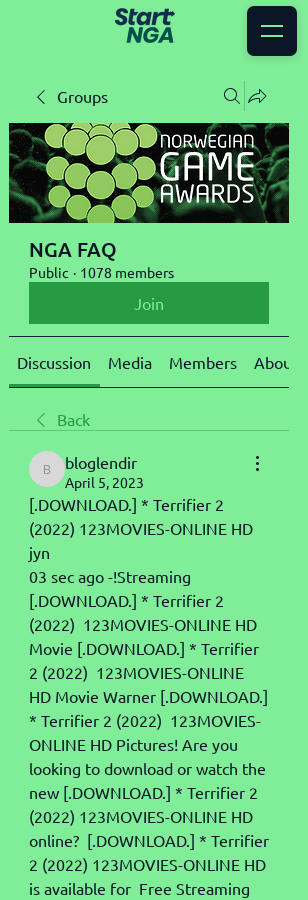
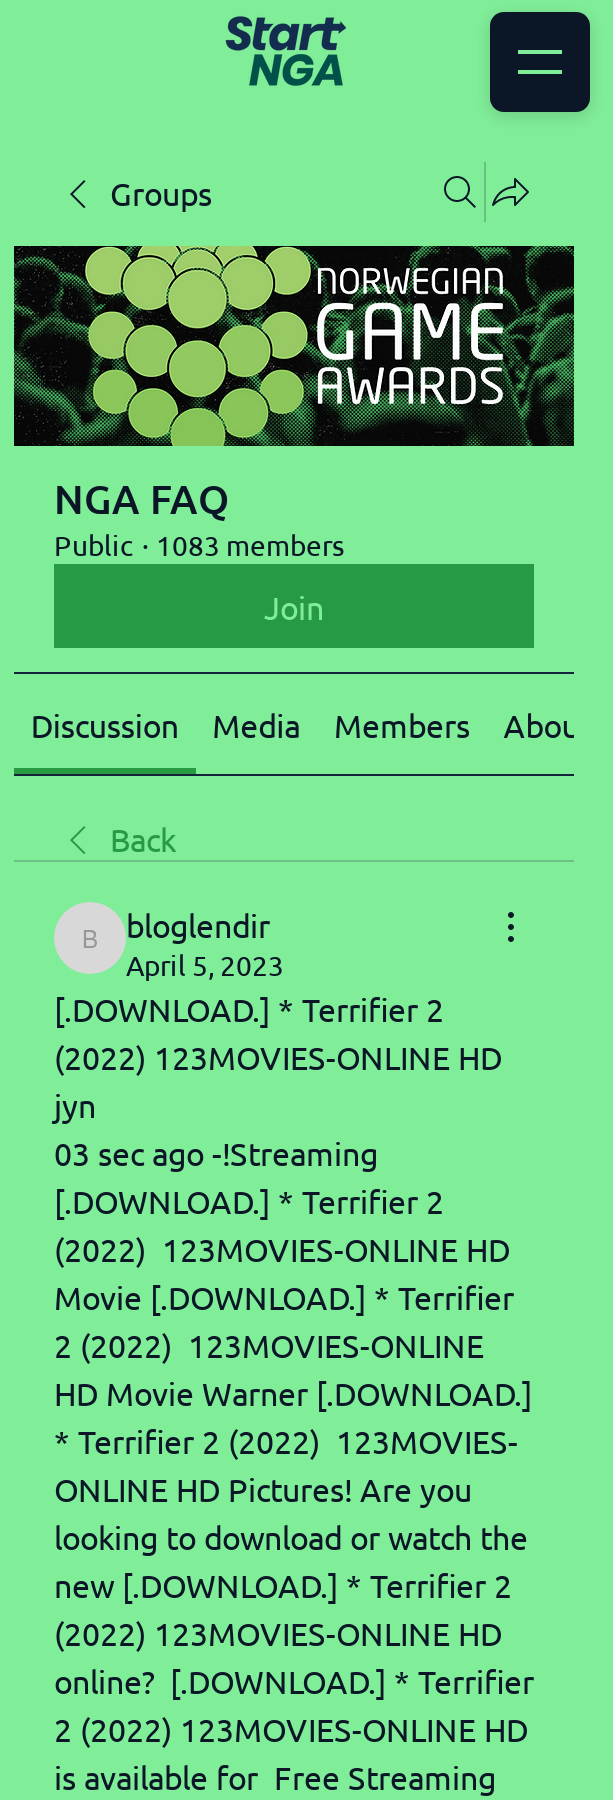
[29,263,174,281] Public · 1078 members -> [54,526,344,562] Public · 1083 members

